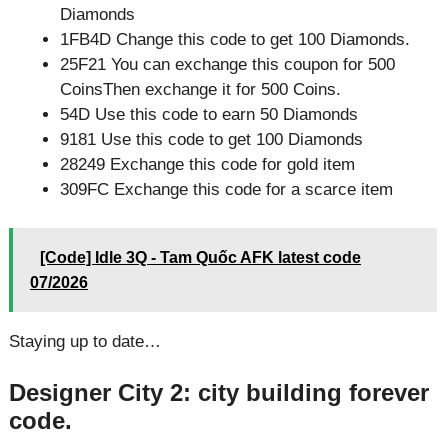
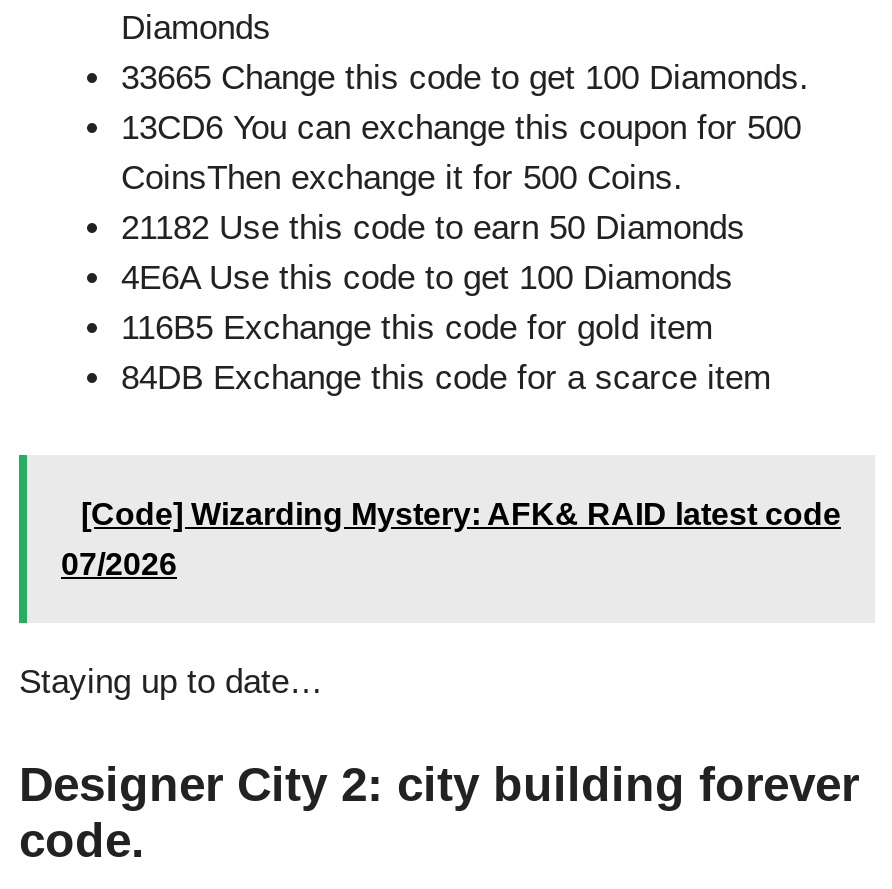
[60,30,410,49] 1FB4D Change this code to get 100 Diamonds. -> [121,59,809,97] 33665 Change this code to get 100 Diamonds.
[60,55,395,74] 25F21 You can exchange this coupon for 500 -> [121,109,801,147] 13CD6 You can exchange this coupon for 500
[60,105,393,199] 54D Use this code to earn 50 Diamonds | 9181 Use this code to get 100 Diamonds | 28249 Exchange this code for gold item | 309FC Exchange this code for a scarce item -> [121,209,771,397] 21182 Use this code to earn 50 Diamonds | 4E6A Use this code to get 100 Diamonds | 116B5 Exchange this code for gold item | 84DB Exchange this code for a scarce item
[40,248,361,265] [Code] Idle 3Q - Tam Quốc AFK latest code -> [81,496,841,530] [Code] Wizarding Mystery: AFK& RAID latest code

